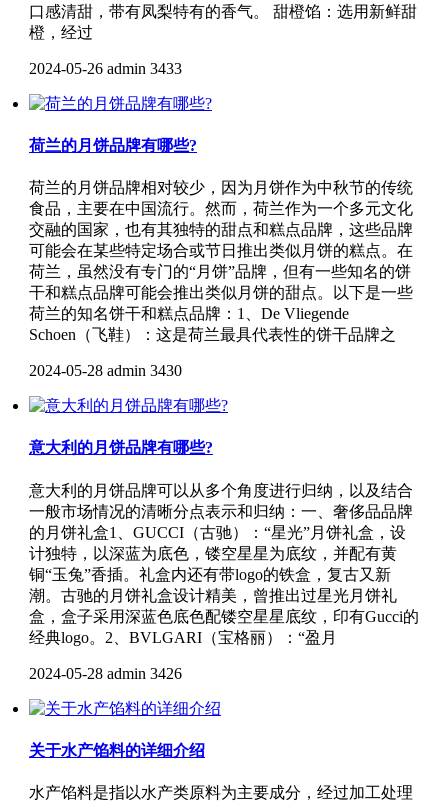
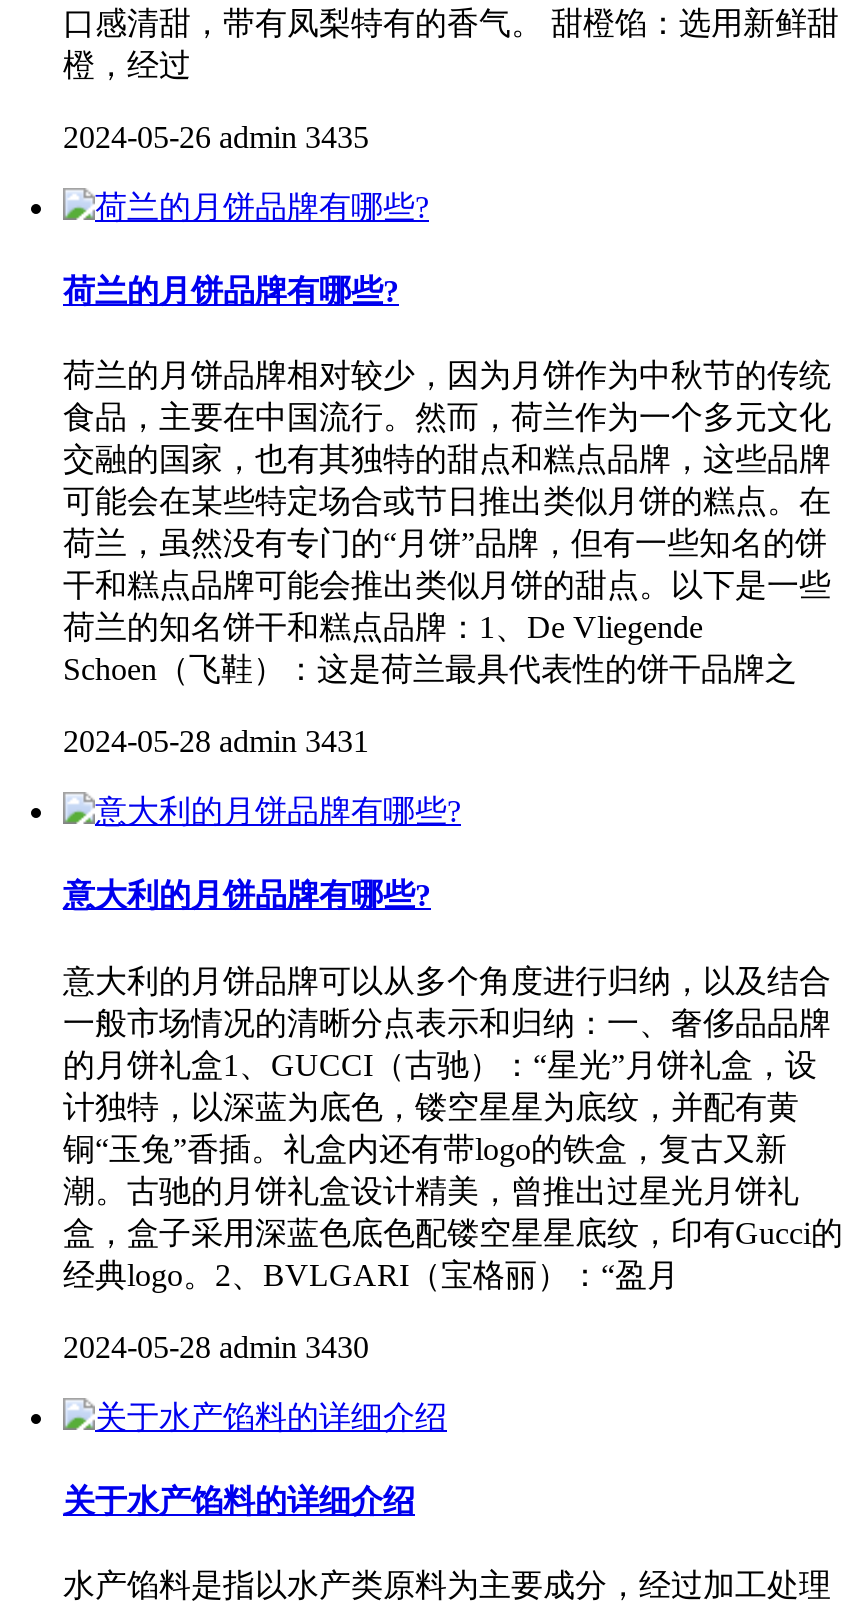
[29,60,182,77] 2024-05-26 admin 3433 -> [63,119,369,153] 2024-05-26 admin 3435
[29,362,182,379] 2024-05-28 admin 3430 -> [63,724,369,758] 2024-05-28 admin 3431
[29,665,182,682] 2024-05-28 admin 3426 -> [63,1329,369,1363] 2024-05-28 admin 3430

